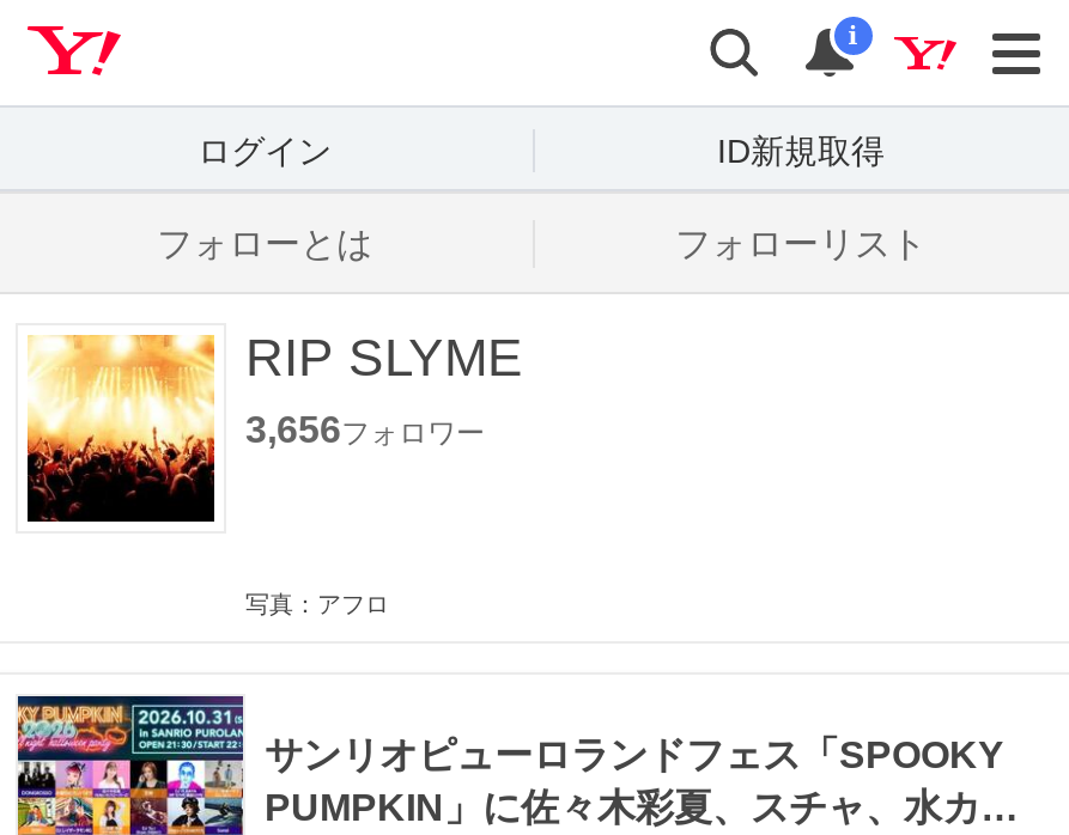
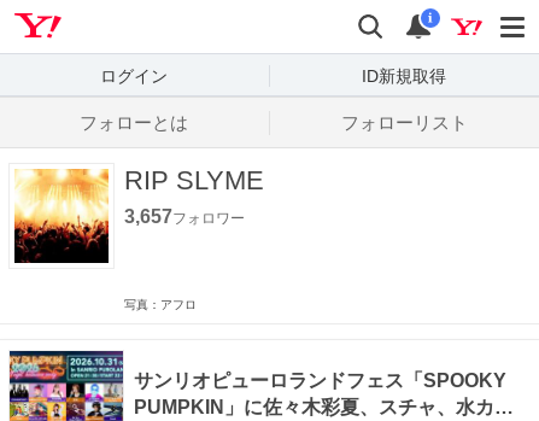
[245,409,485,450] 3,656フォロワー -> [124,206,245,227] 3,657フォロワー

